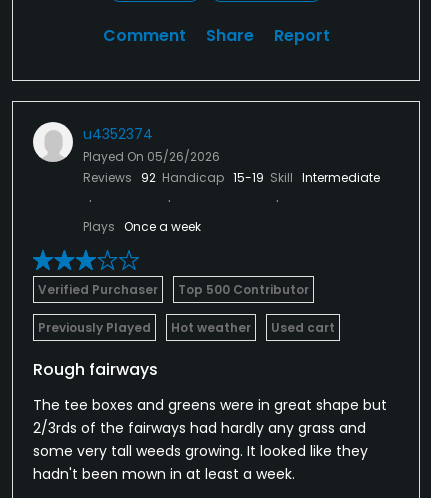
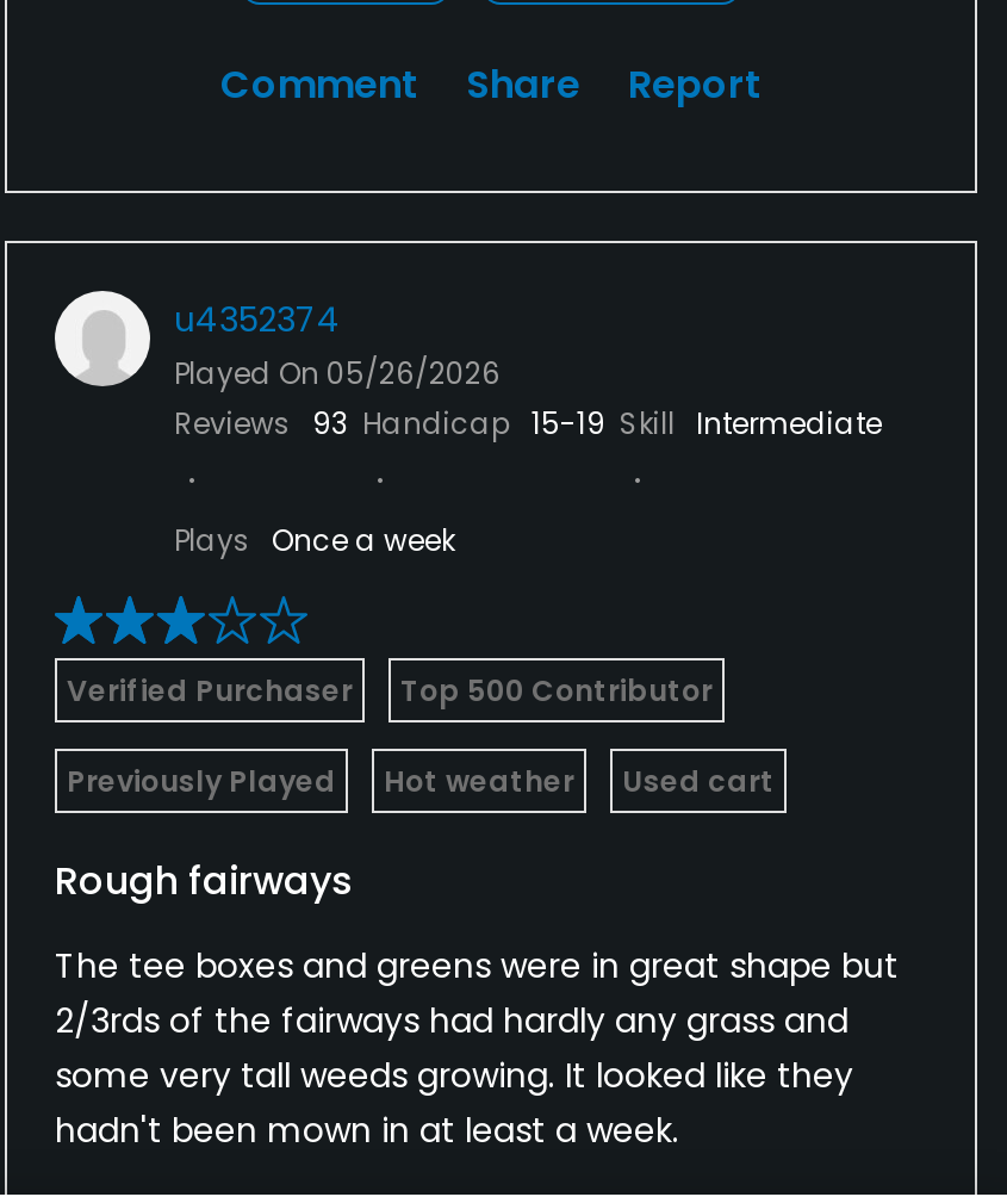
[83,169,380,186] Reviews 92 Handicap 15-19 Skill Intermediate -> [174,403,882,443] Reviews 93 Handicap 15-19 Skill Intermediate

